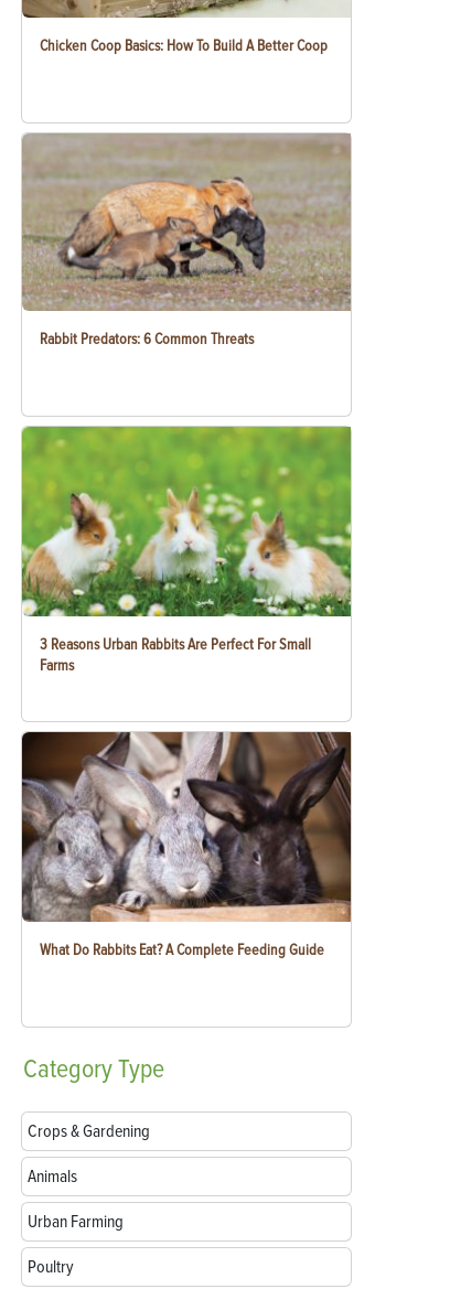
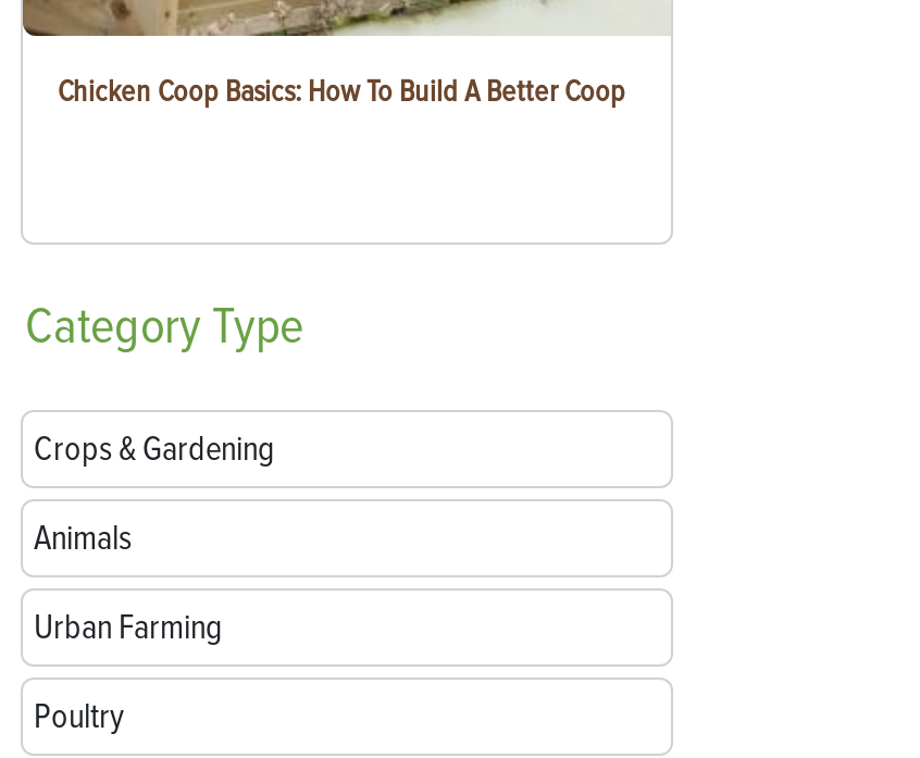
[22,132,351,349] [image] | Rabbit Predators: 6 Common Threats -> none
[21,426,352,675] [image] | 3 Reasons Urban Rabbits Are Perfect For Small | Farms -> none
[21,731,352,959] [image] | What Do Rabbits Eat? A Complete Feeding Guide -> none

